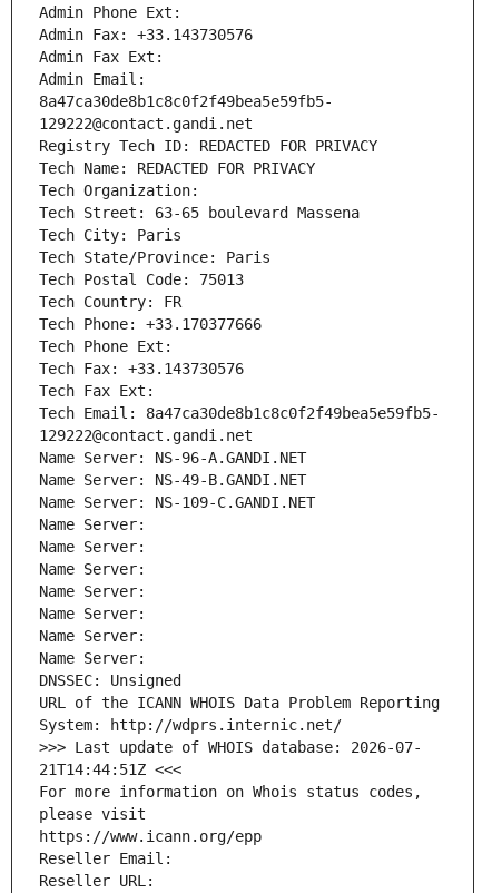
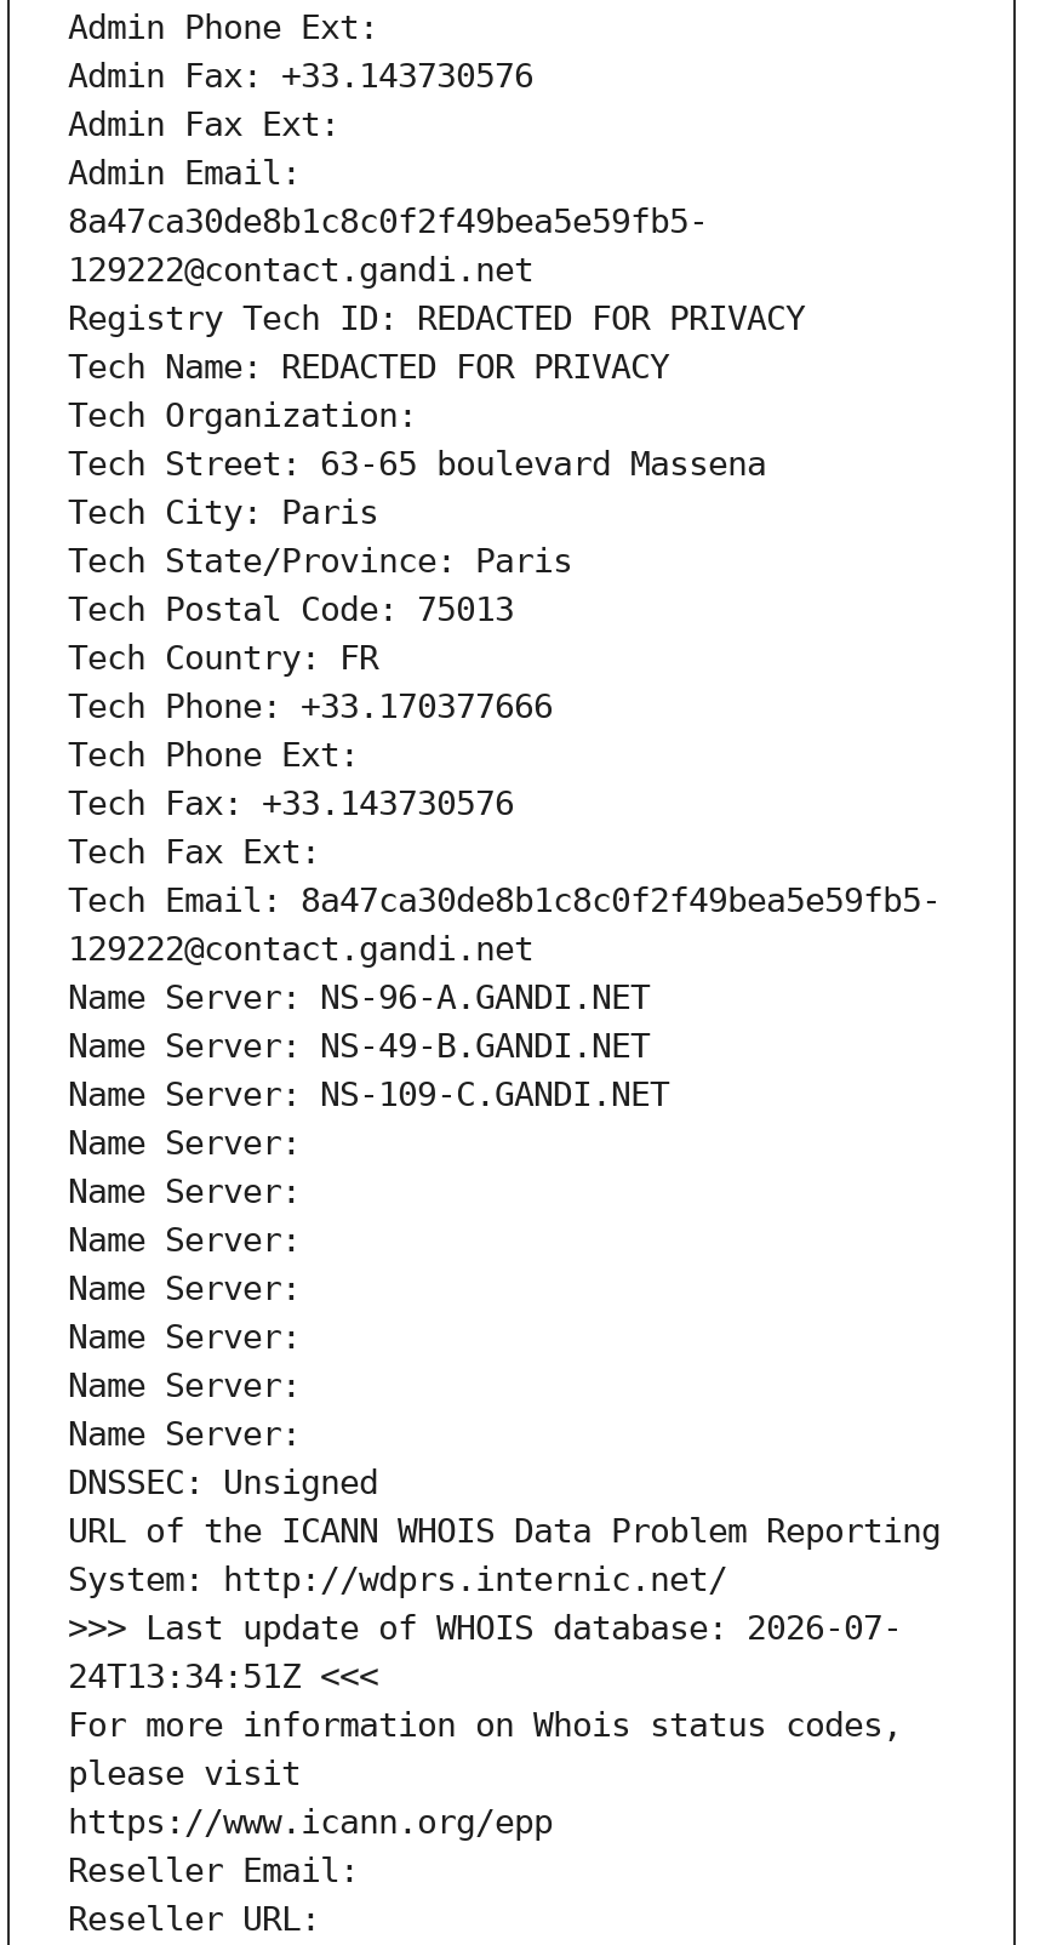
[39,761,181,779] 21T14:44:51Z <<< -> [68,1657,378,1696] 24T13:34:51Z <<<

